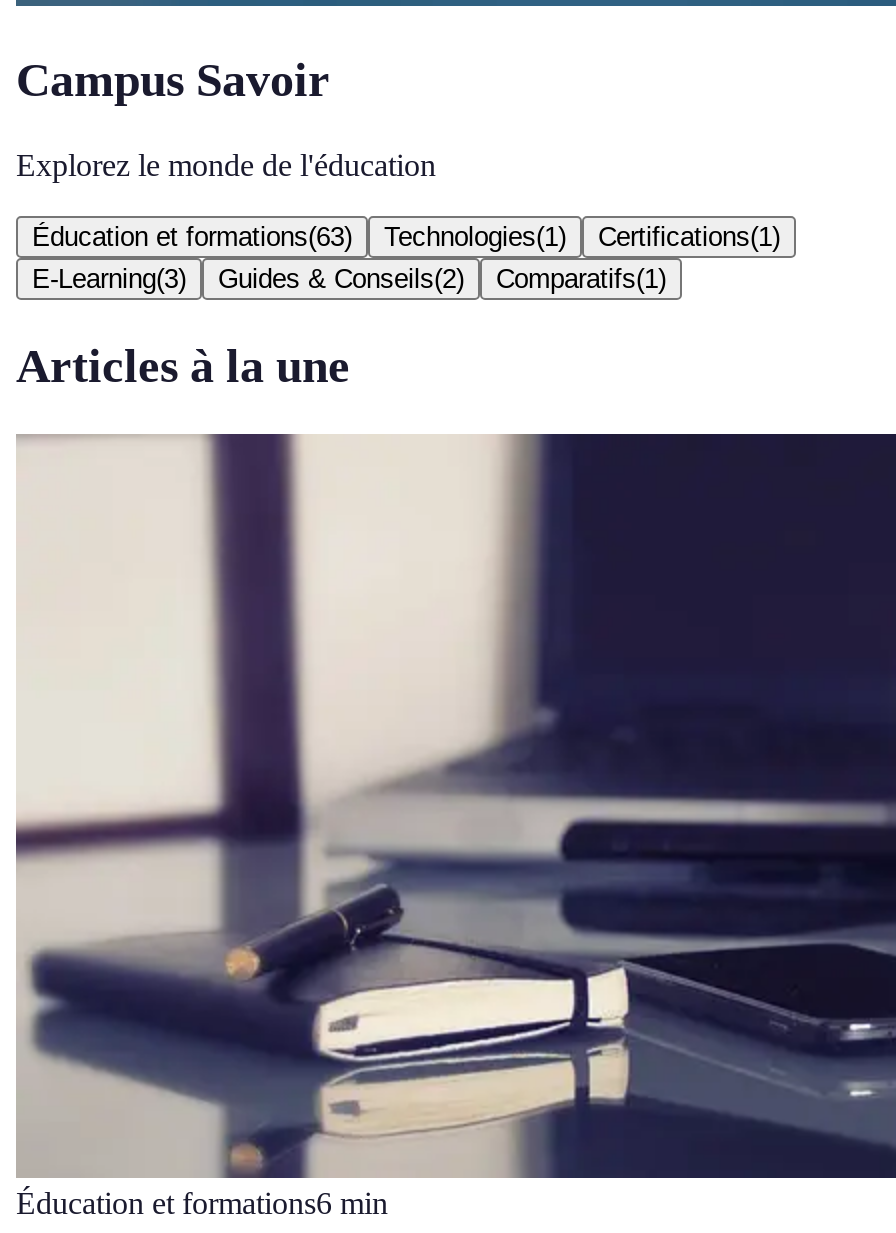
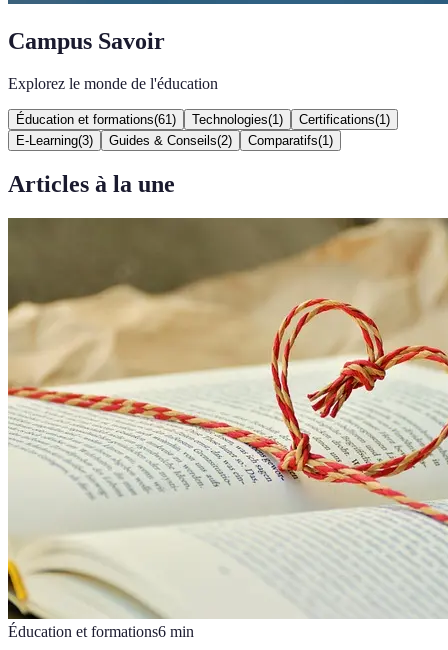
[32,222,352,252] Éducation et formations(63) -> [16,112,176,127] Éducation et formations(61)
[14,432,890,1180] [image] -> [7,217,445,619] [image]

